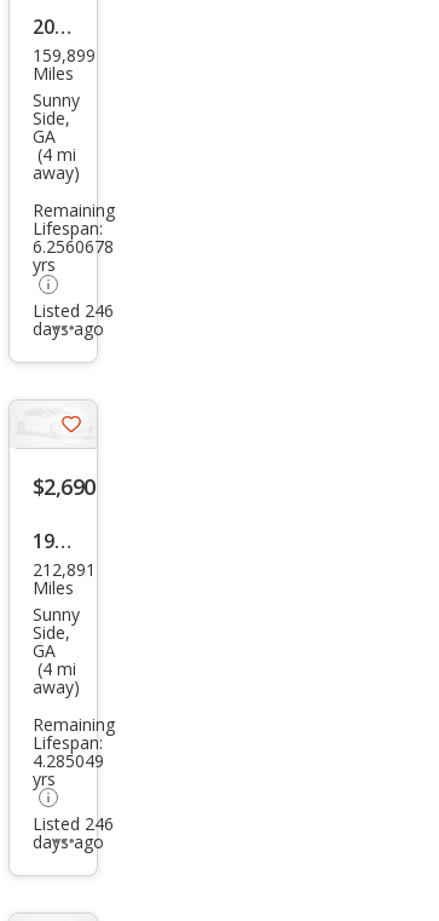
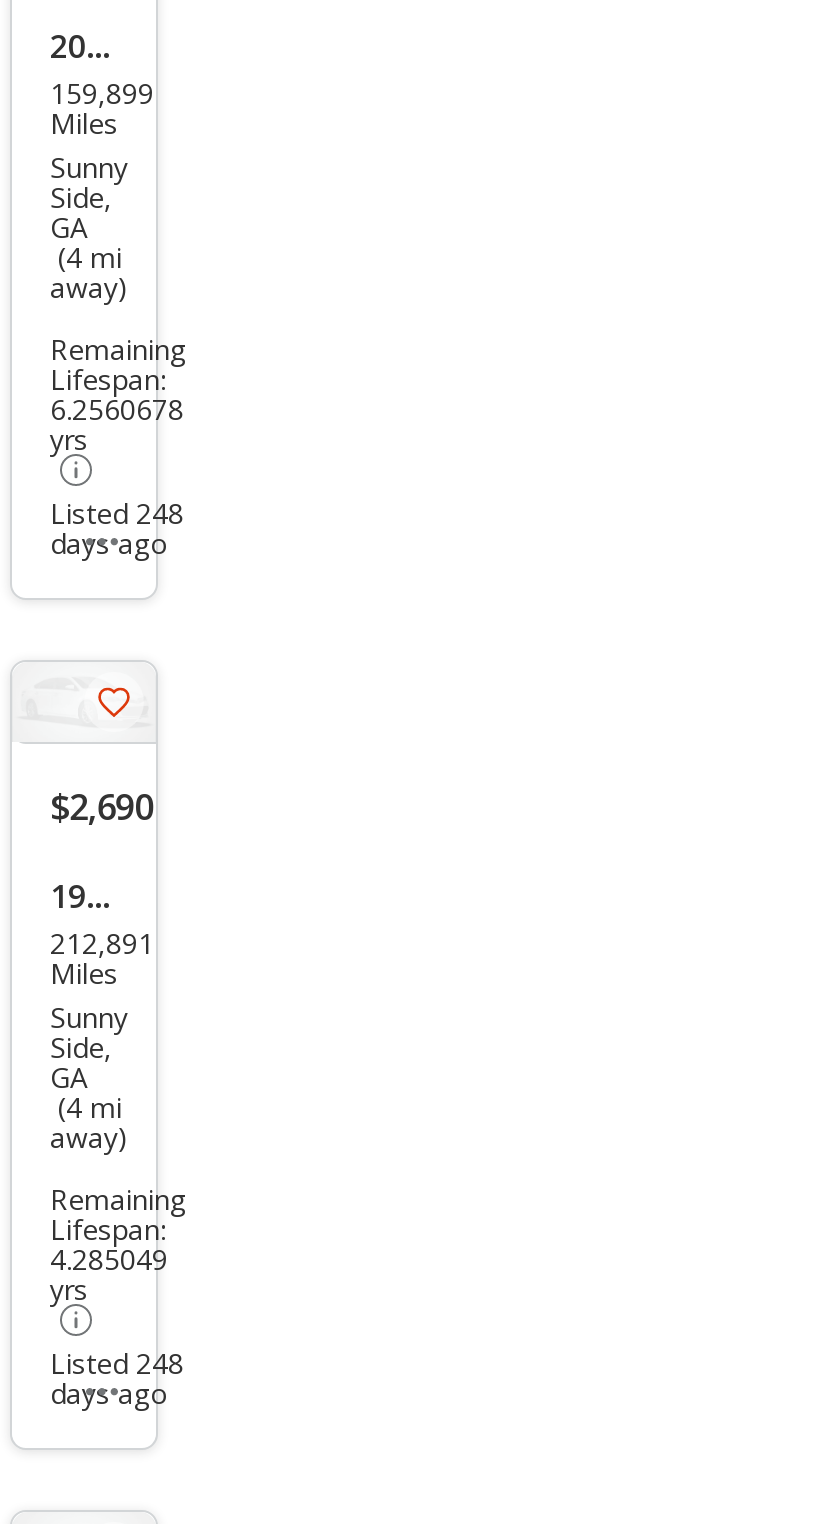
[33,298,114,321] Listed 246 -> [50,495,184,533] Listed 248
[33,813,114,836] Listed 246 -> [50,1345,184,1383] Listed 248

